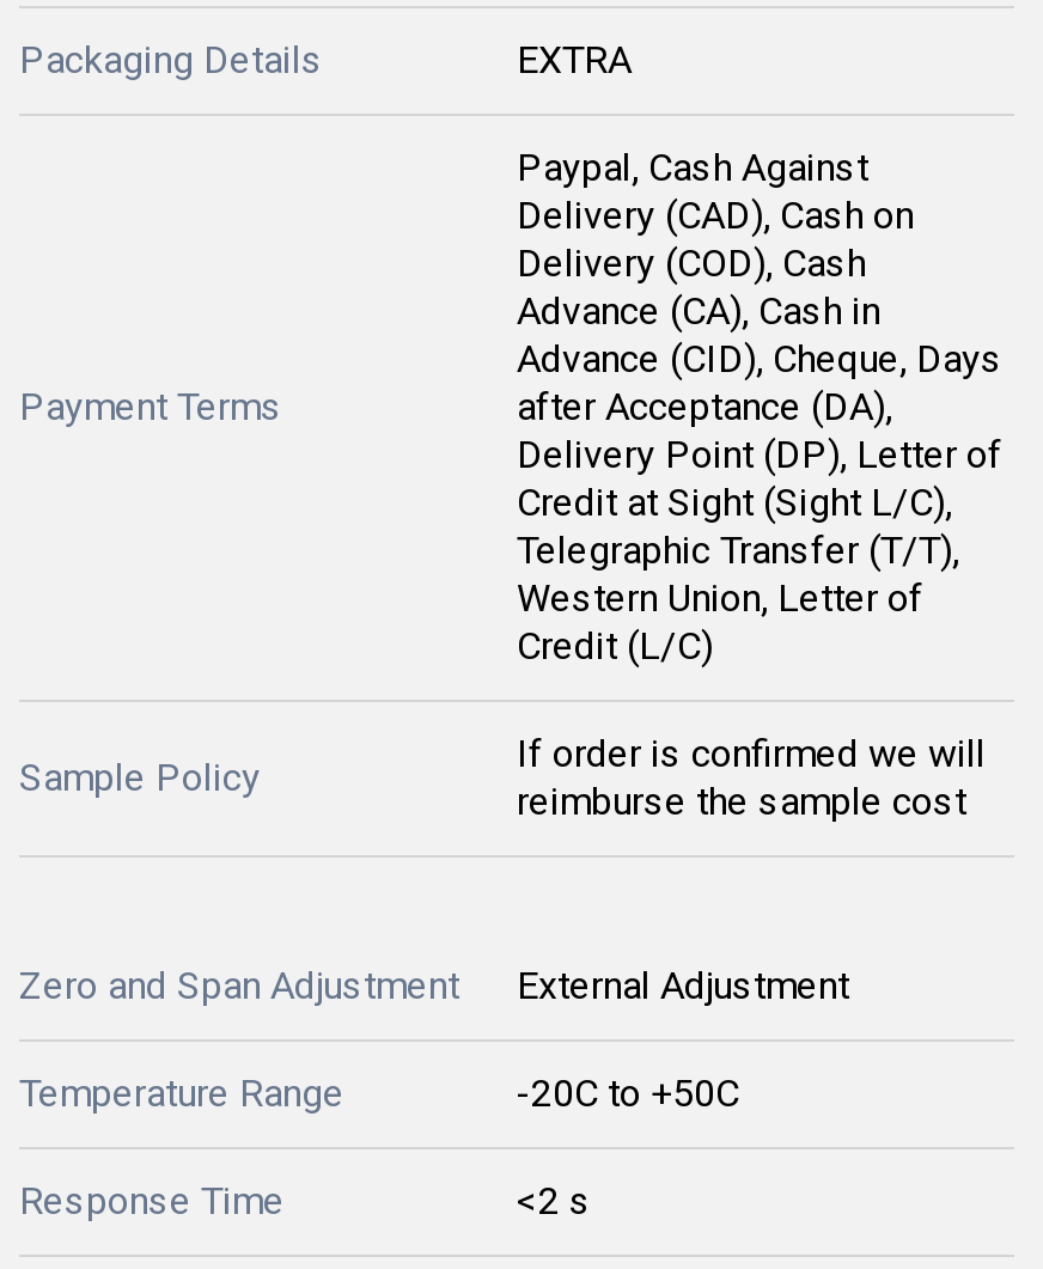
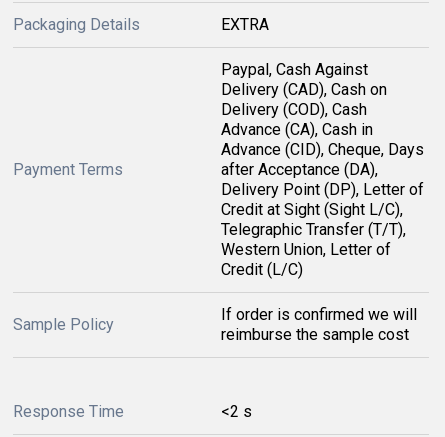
[19,963,849,1116] Zero and Span Adjustment | External Adjustment | Temperature Range | -20C to +50C -> none

